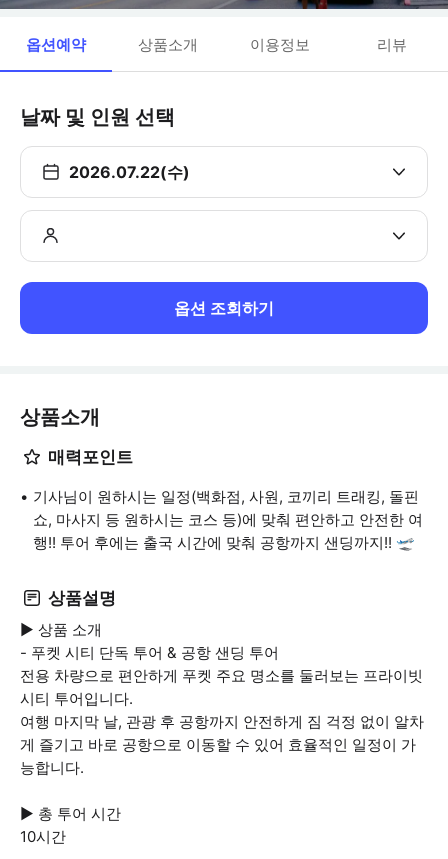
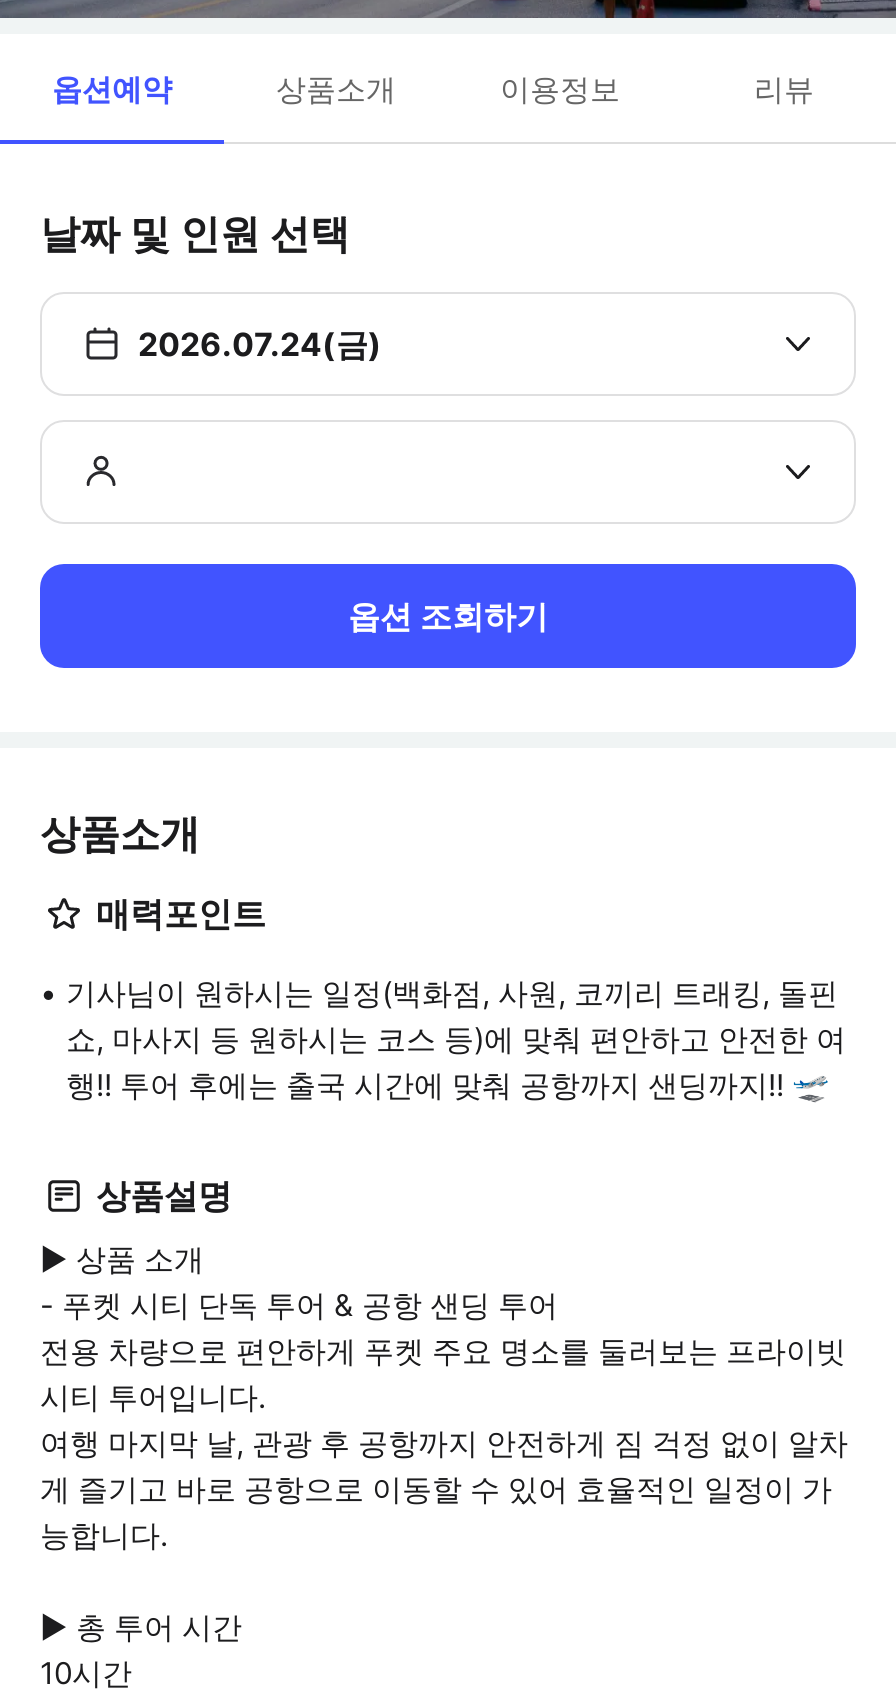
[69,162,190,182] 2026.07.22(수) -> [138,324,382,364] 2026.07.24(금)

